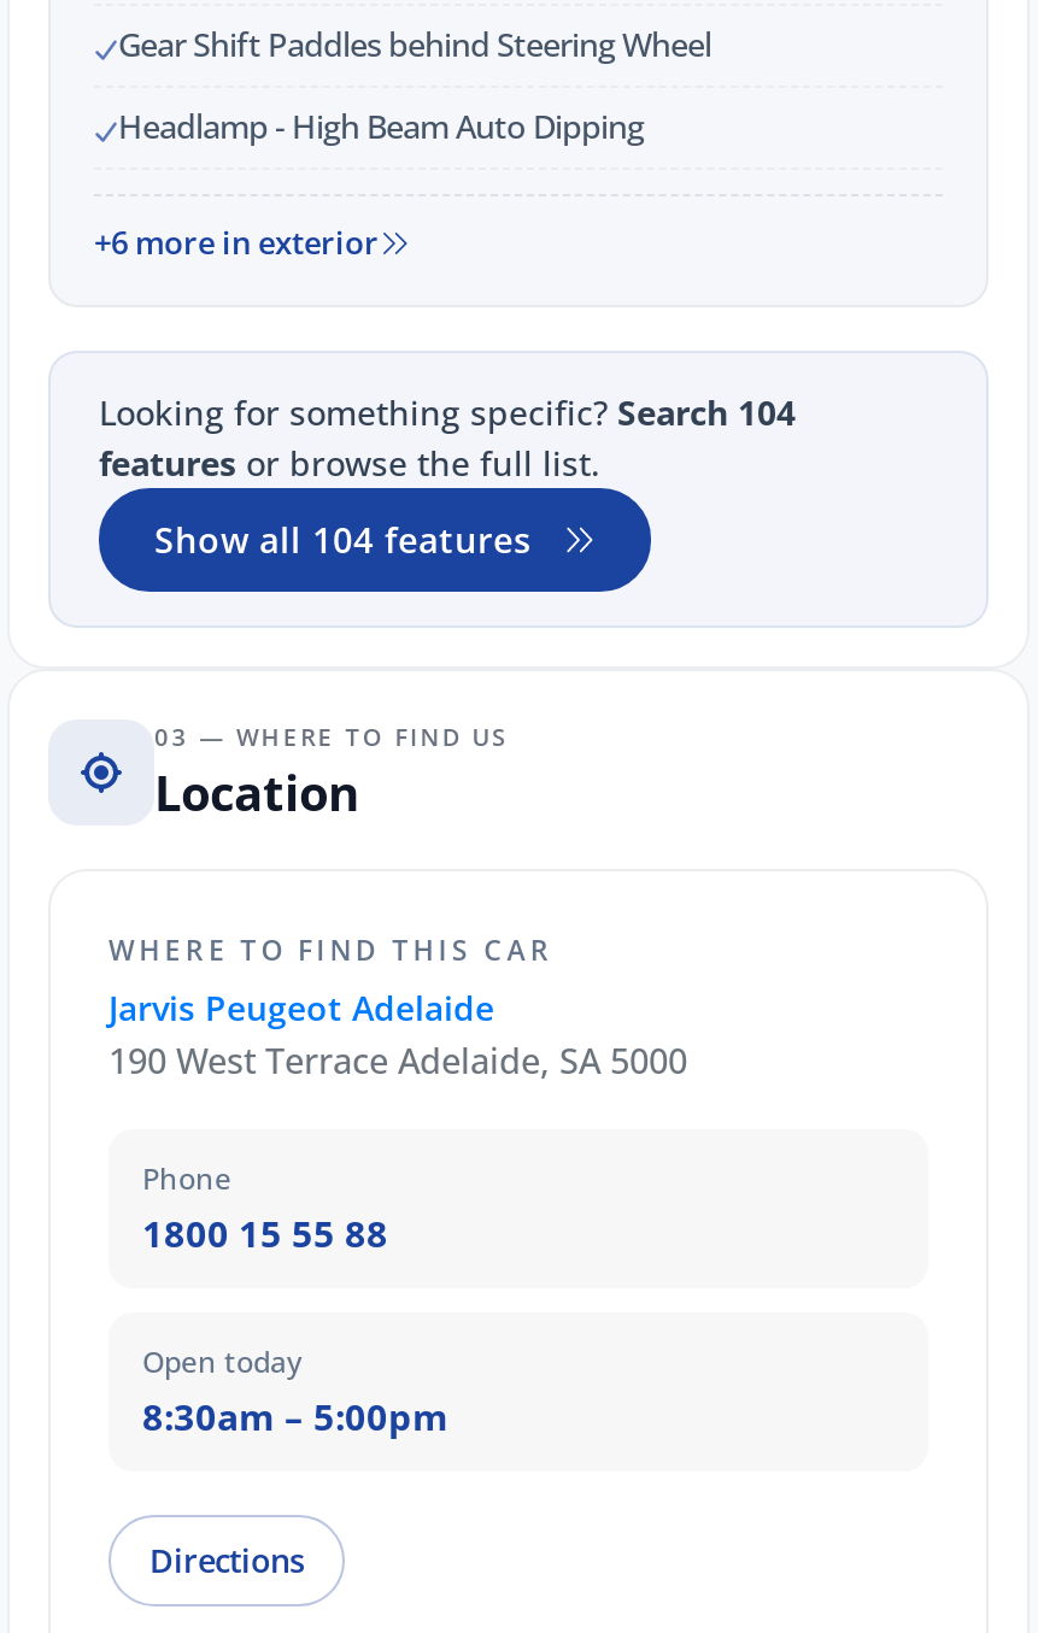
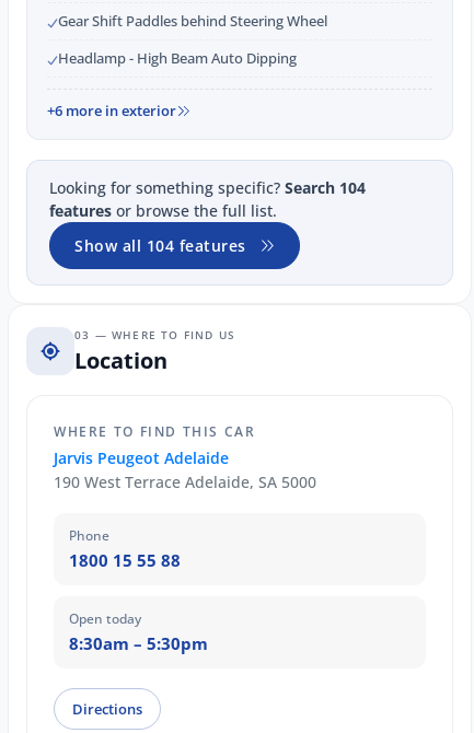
[142,1392,448,1440] 8:30am – 5:00pm -> [69,632,208,654] 8:30am – 5:30pm

